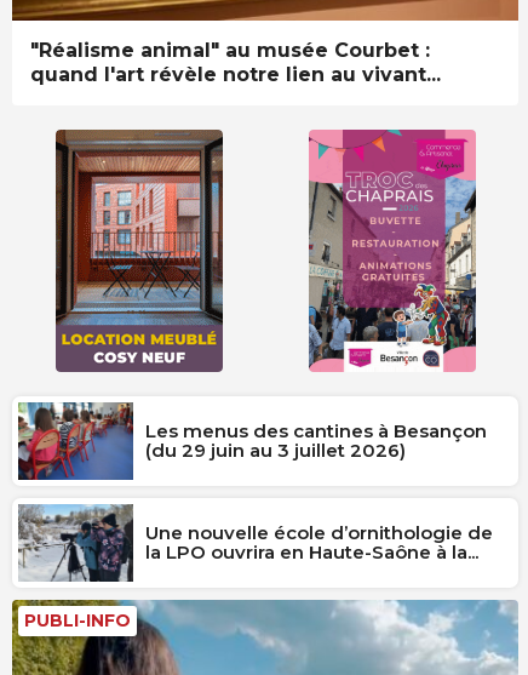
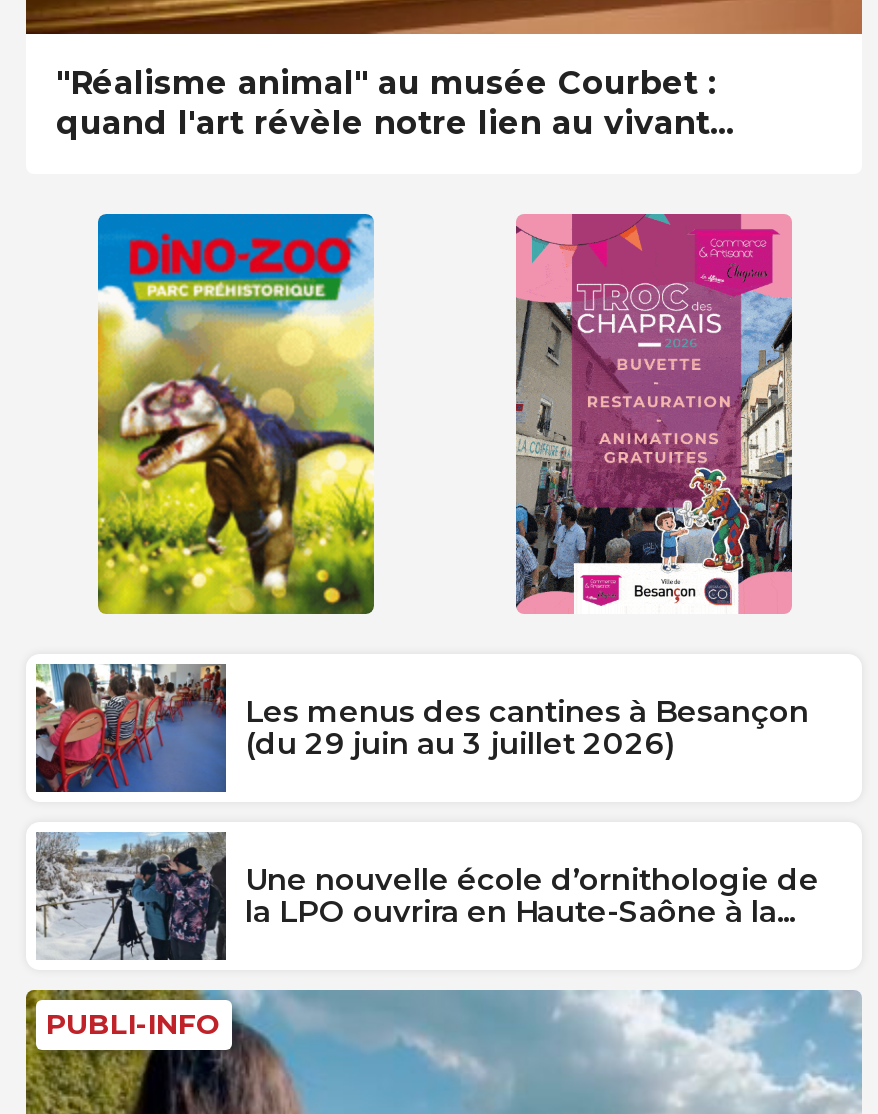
[54,128,224,373] [image] -> [96,212,376,616] [image]

